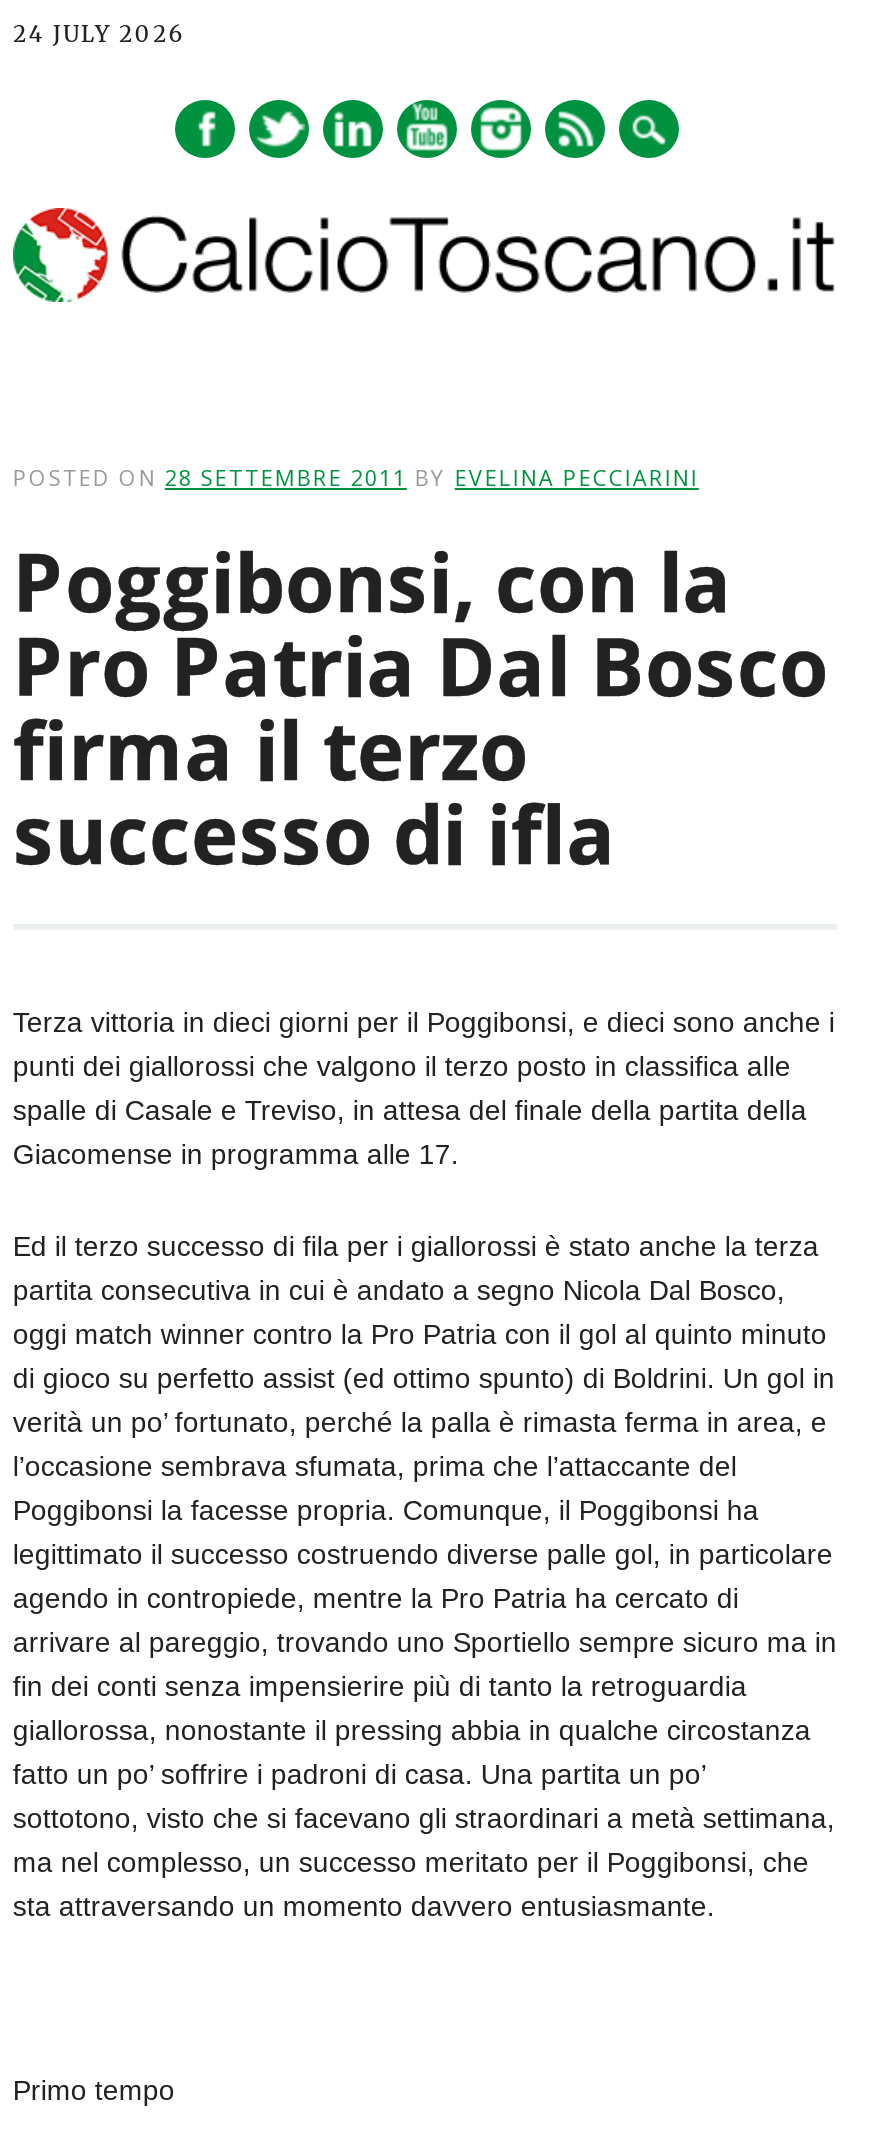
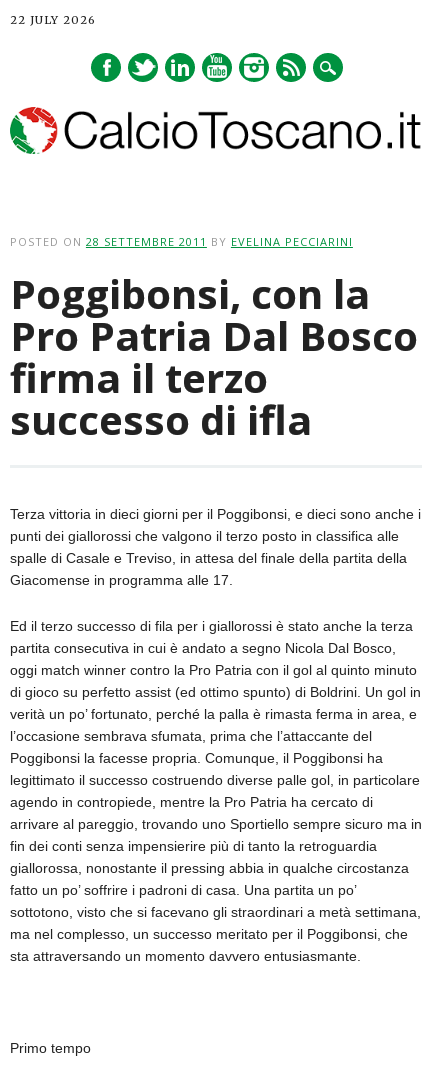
[13,20,185,48] 24 JULY 2026 -> [10,13,96,27] 22 JULY 2026

